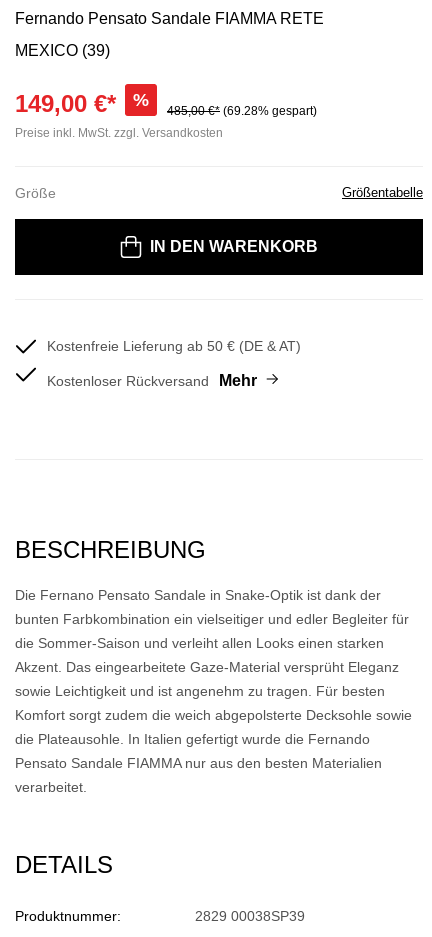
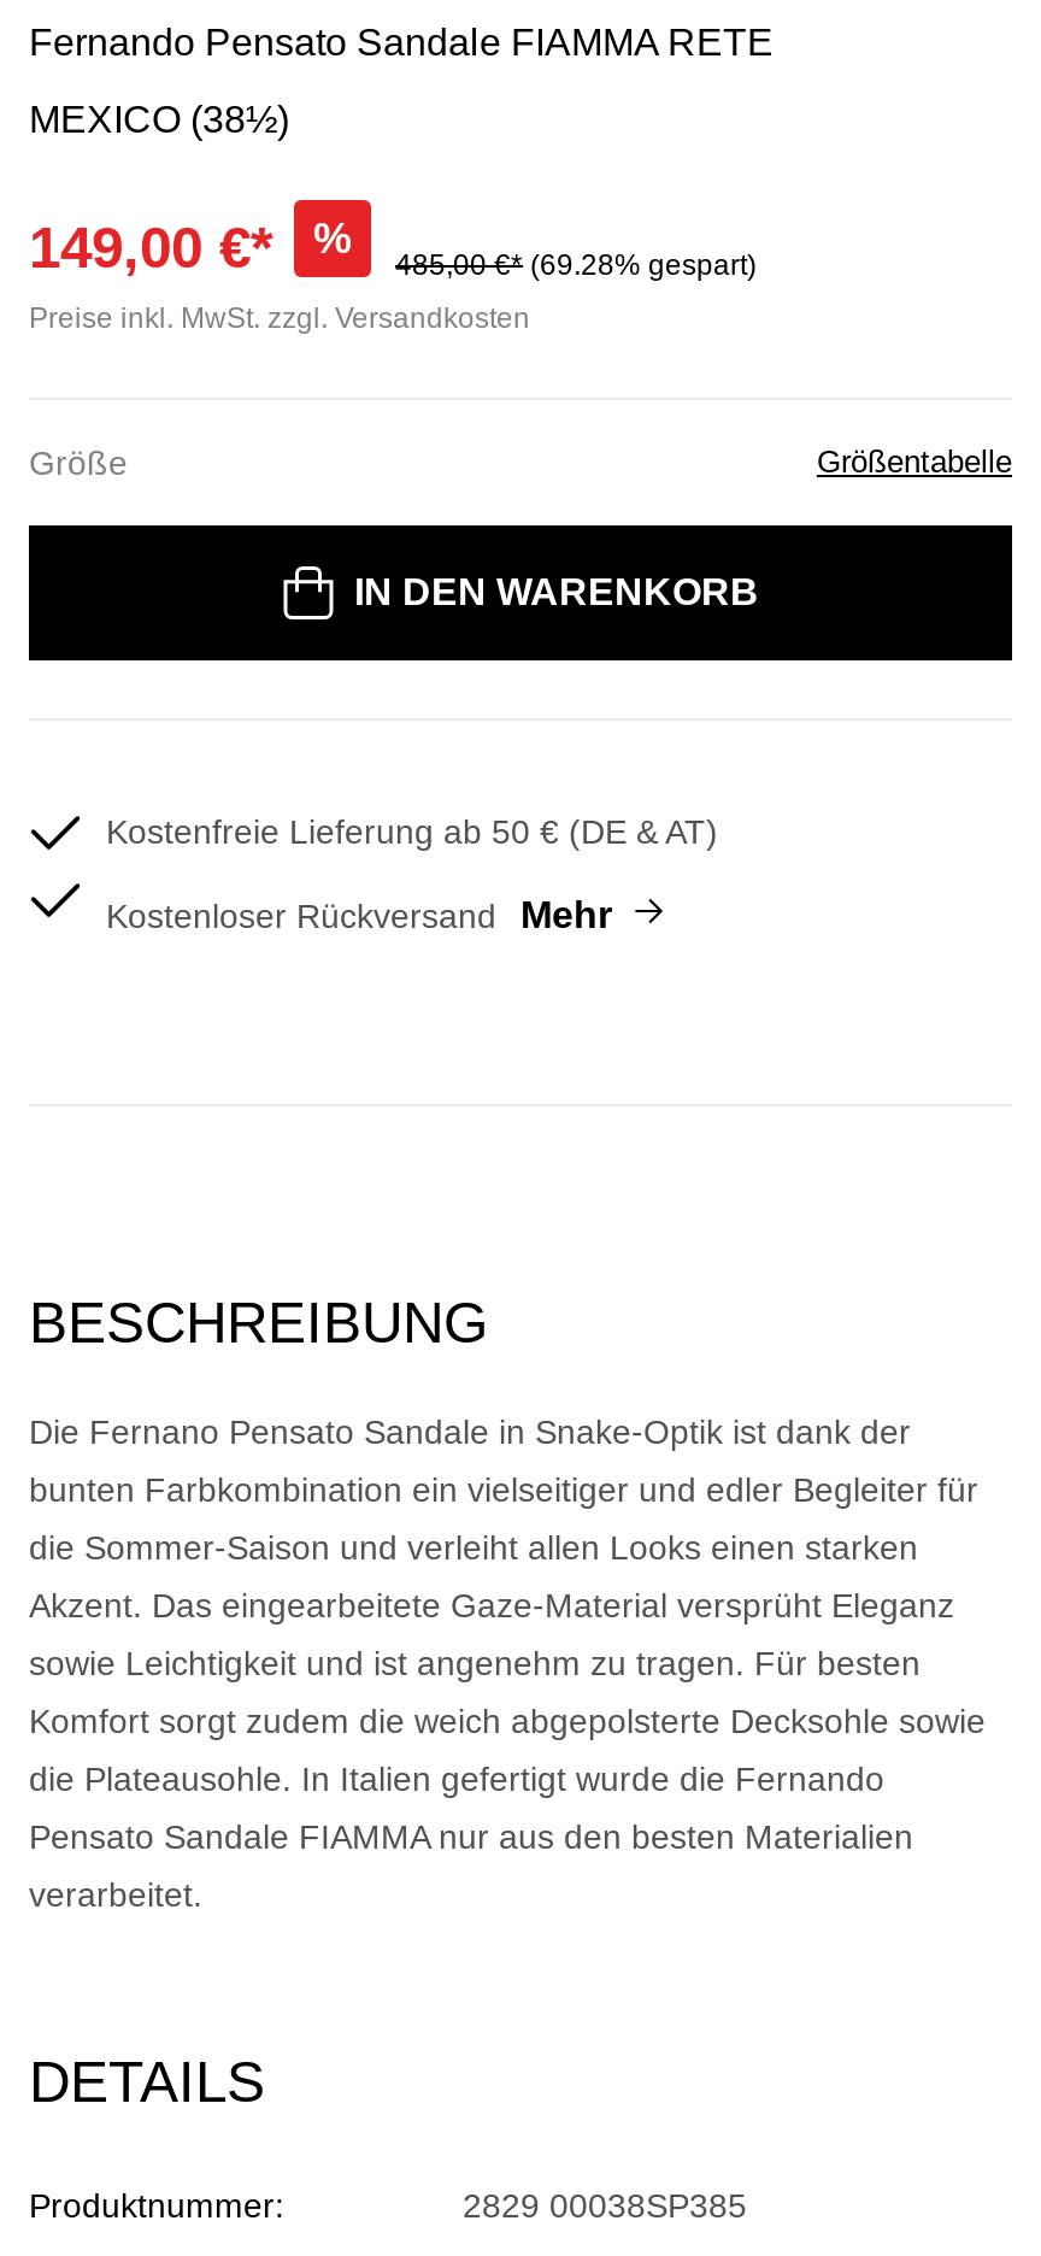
[15,42,110,59] MEXICO (39) -> [29,99,289,140] MEXICO (38½)
[195,908,305,924] 2829 00038SP39 -> [463,2187,747,2225] 2829 00038SP385

